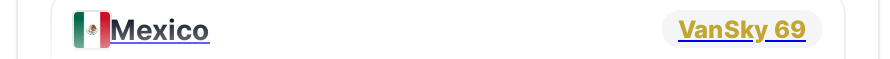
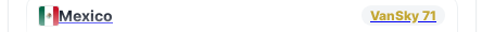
[678,14,806,44] VanSky 69 -> [370,7,436,23] VanSky 71

